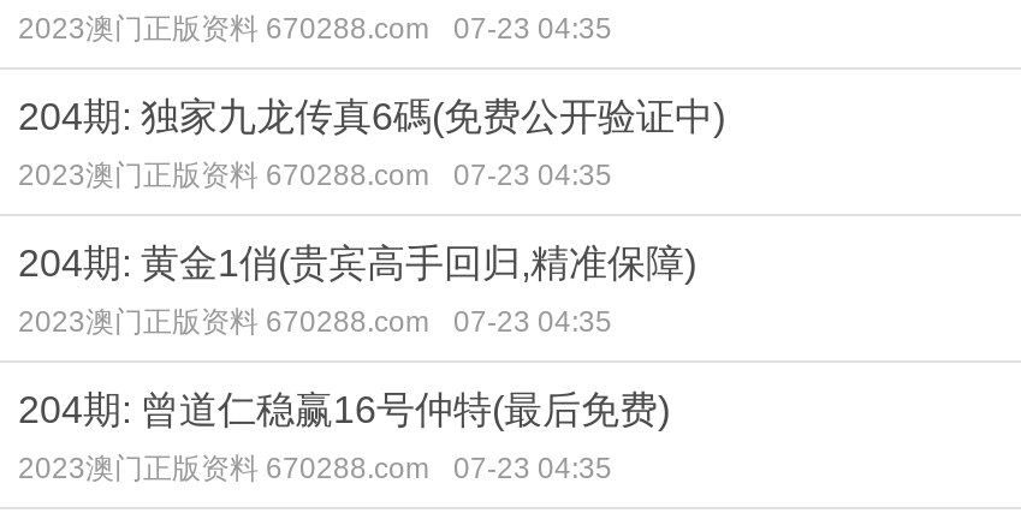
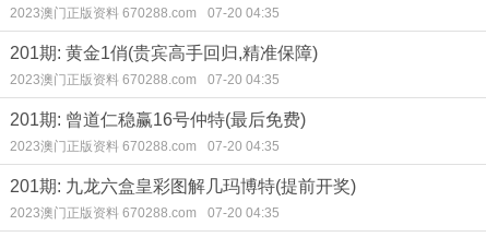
[18,12,612,46] 2023澳门正版资料 670288.com 07-23 04:35 -> [10,5,280,21] 2023澳门正版资料 670288.com 07-20 04:35
[18,96,725,137] 204期: 独家九龙传真6碼(免费公开验证中) -> [10,44,318,62] 201期: 黄金1俏(贵宾高手回归,精准保障)
[18,159,612,192] 2023澳门正版资料 670288.com 07-23 04:35 -> [10,72,280,87] 2023澳门正版资料 670288.com 07-20 04:35
[18,243,696,284] 204期: 黄金1俏(贵宾高手回归,精准保障) -> [10,110,306,129] 201期: 曾道仁稳赢16号仲特(最后免费)
[18,305,612,339] 2023澳门正版资料 670288.com 07-23 04:35 -> [10,139,280,154] 2023澳门正版资料 670288.com 07-20 04:35
[18,389,670,430] 204期: 曾道仁稳赢16号仲特(最后免费) -> [10,177,356,195] 201期: 九龙六盒皇彩图解几玛博特(提前开奖)
[18,452,612,485] 2023澳门正版资料 670288.com 07-23 04:35 -> [10,205,280,221] 2023澳门正版资料 670288.com 07-20 04:35

